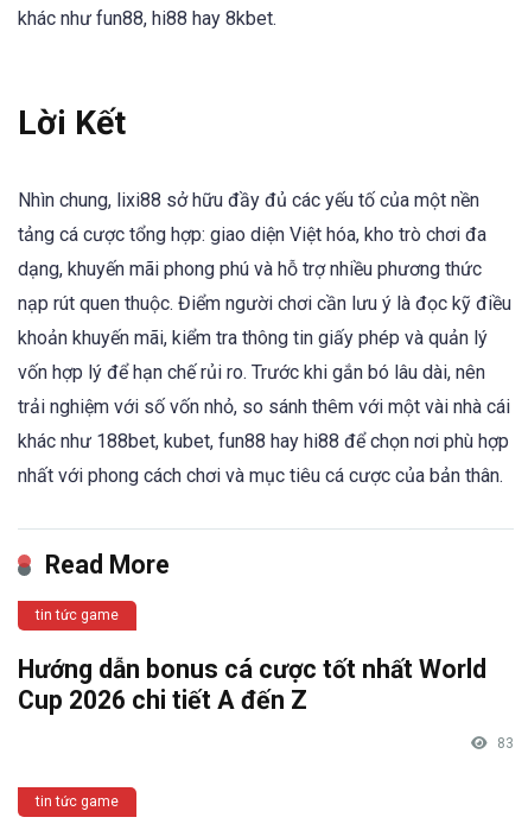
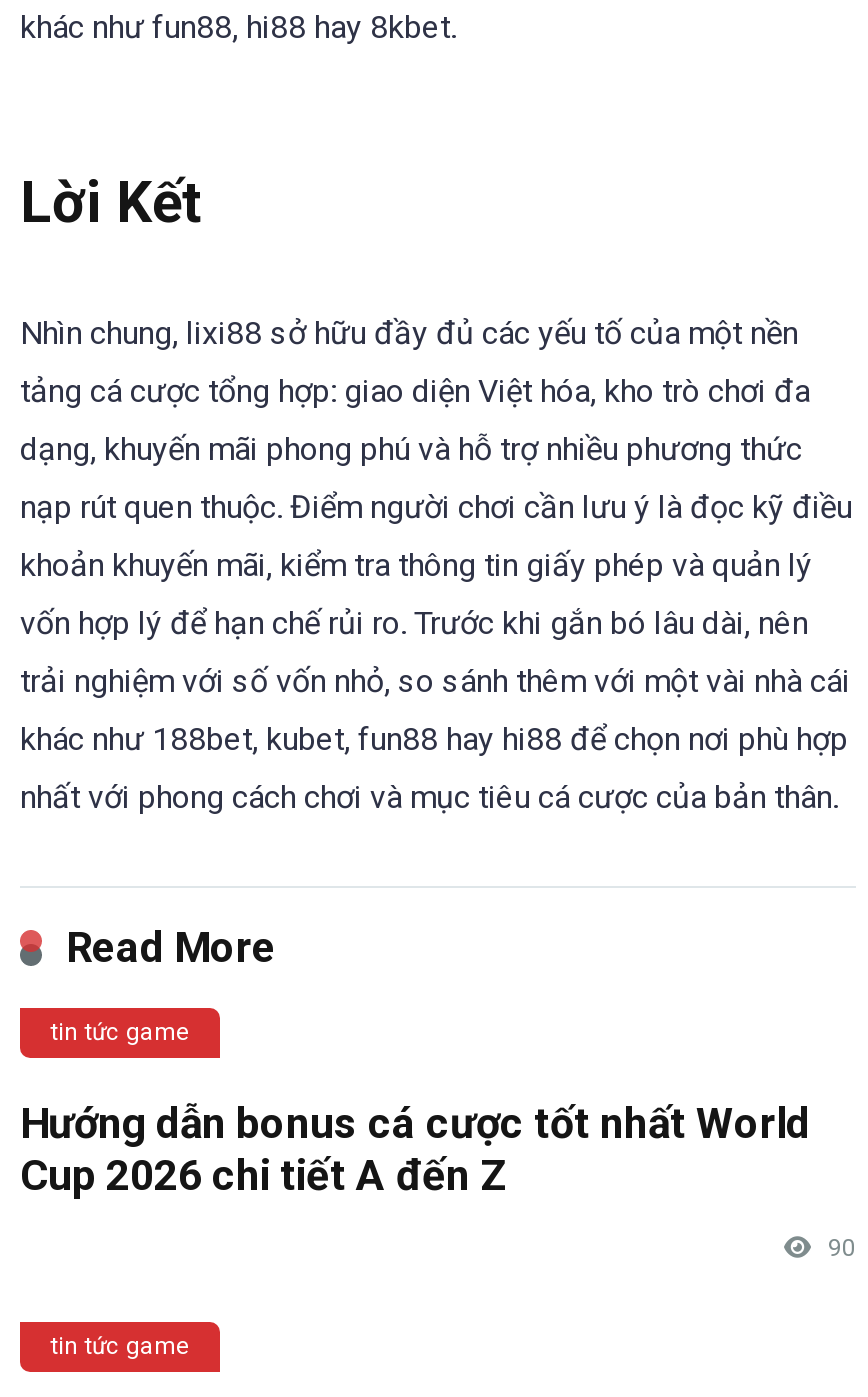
[494,735,514,751] 83 -> [822,1234,856,1262] 90

